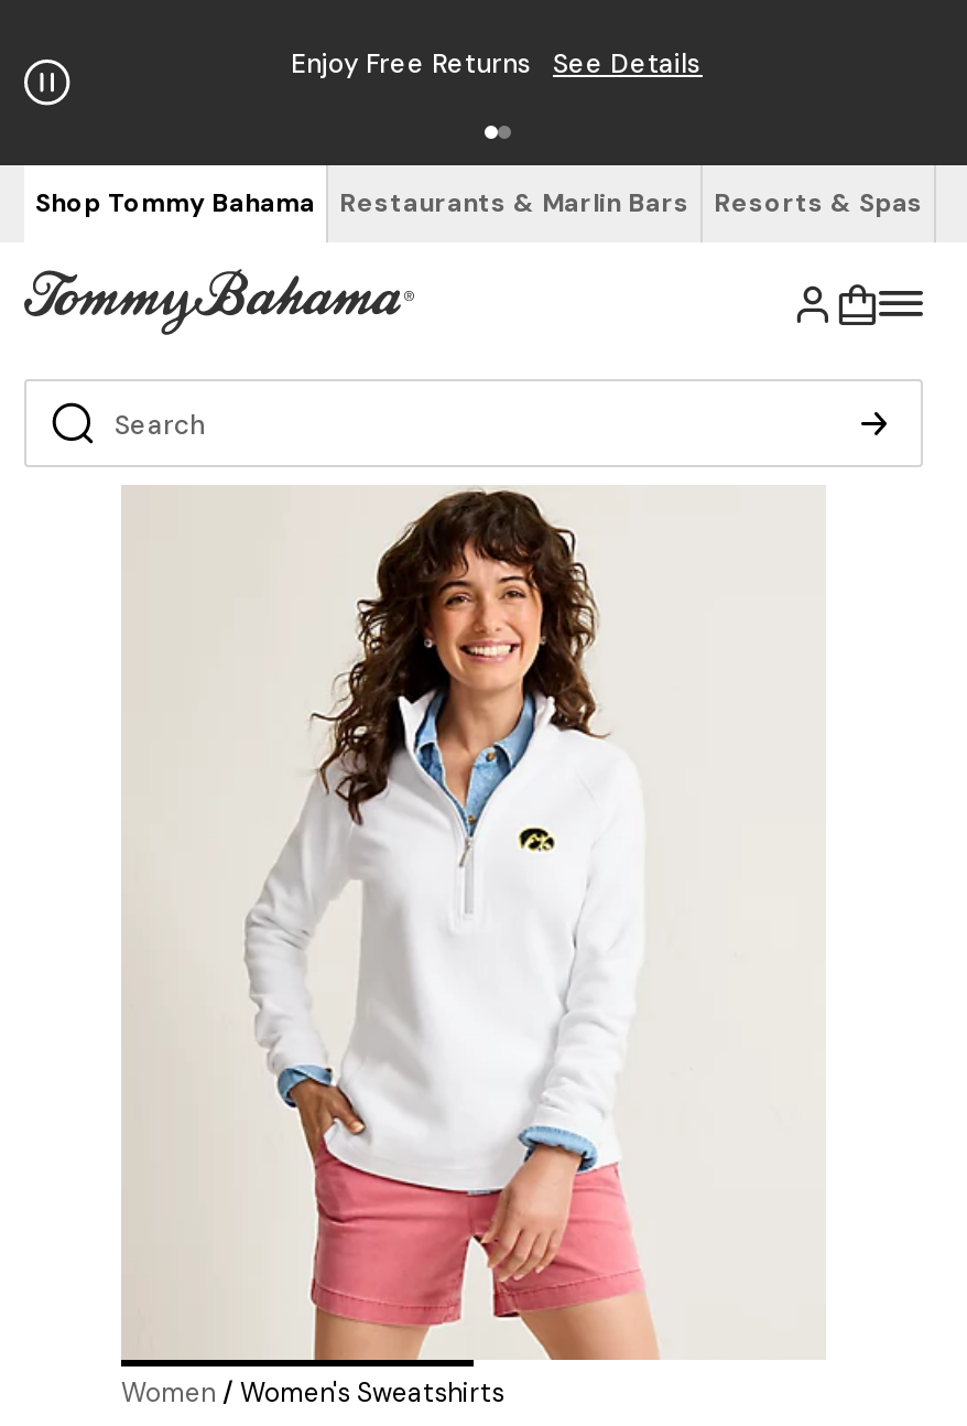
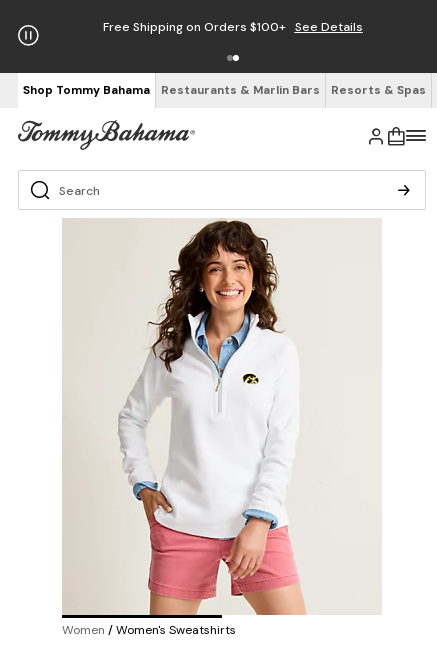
[291,45,703,80] Enjoy Free Returns See Details -> [102,18,362,34] Free Shipping on Orders $100+ See Details

